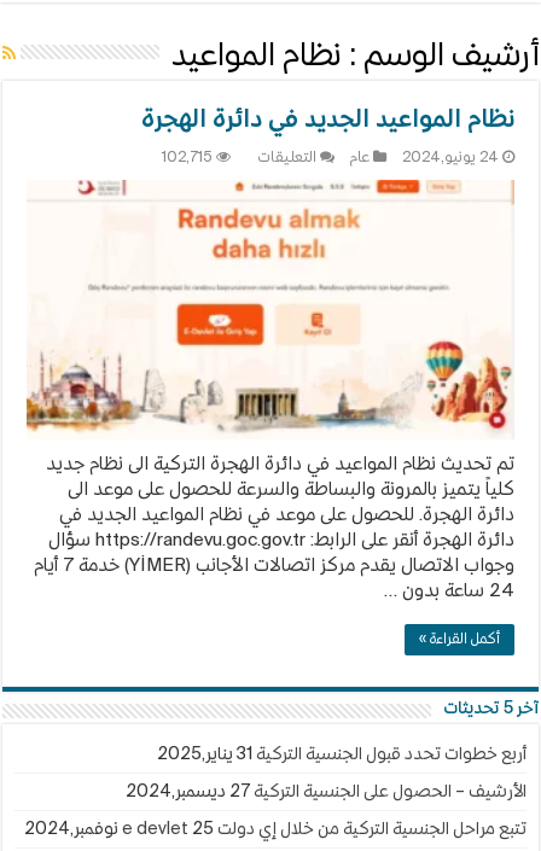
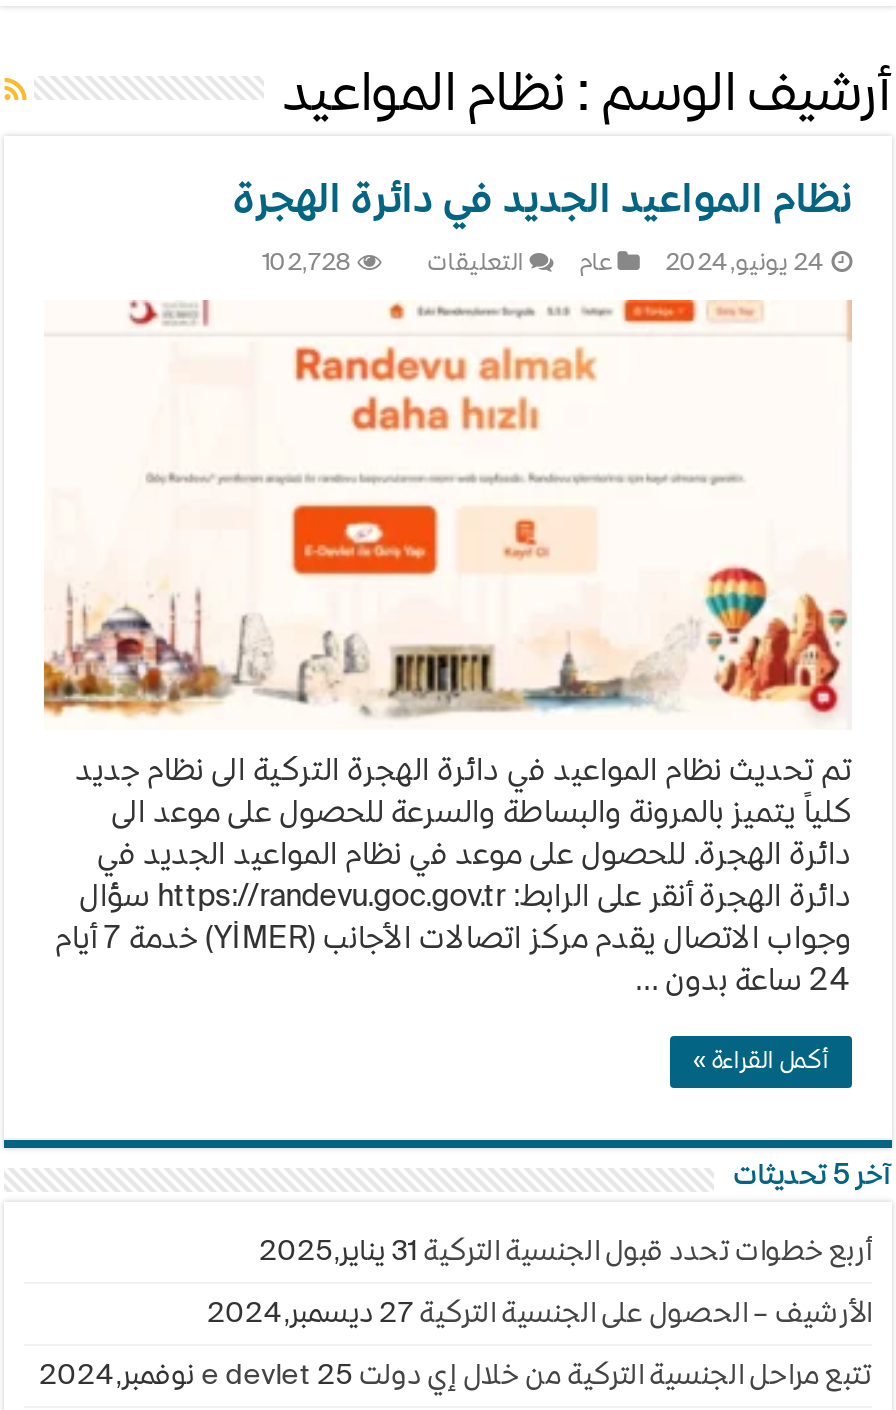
[162,151,212,165] 102,715 -> [262,252,352,276] 102,728

